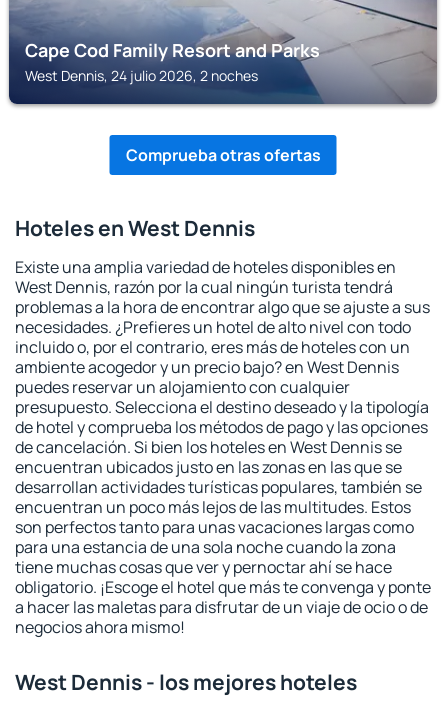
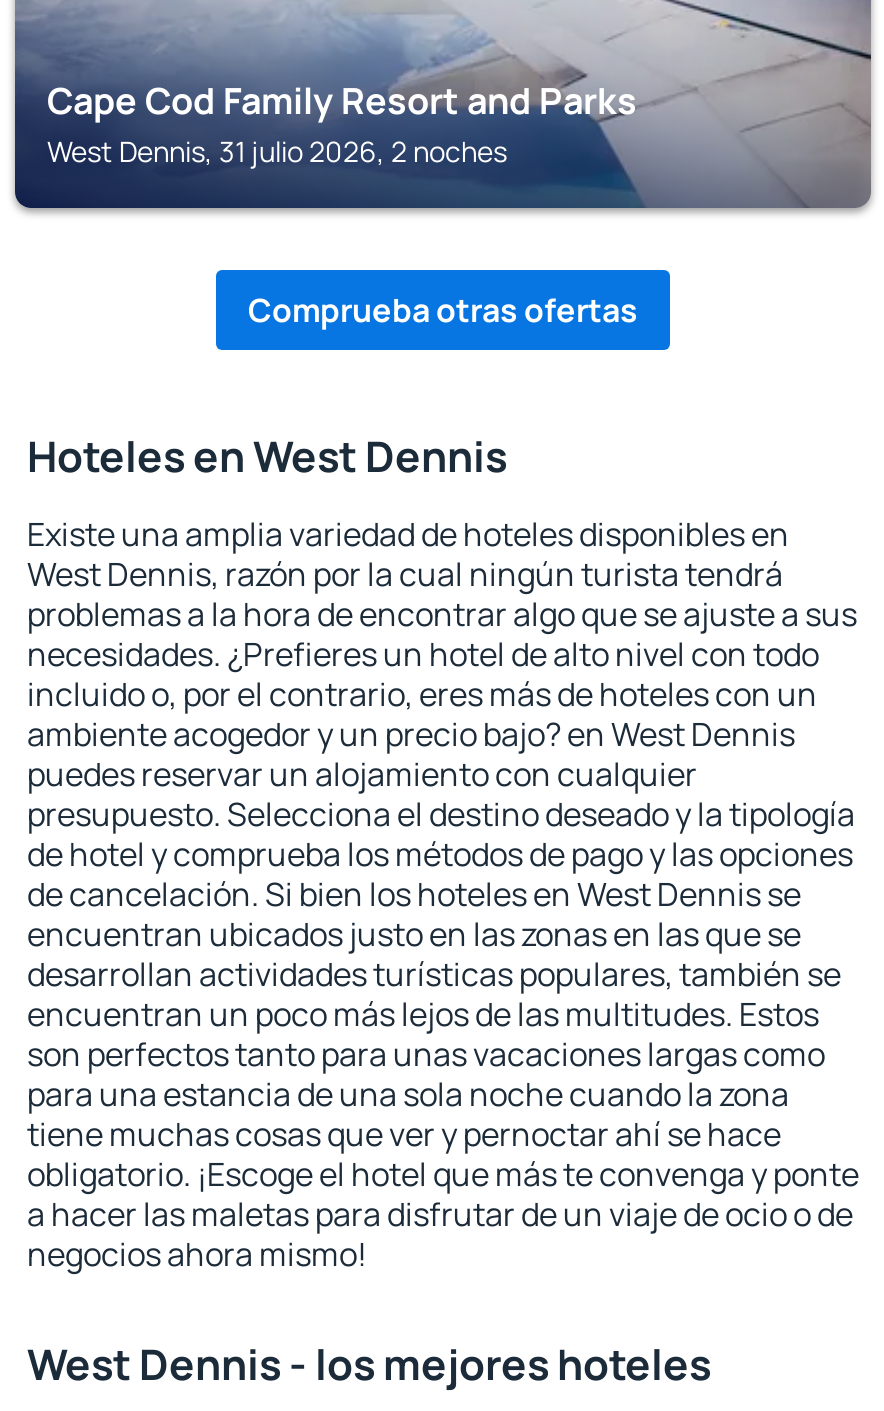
[25,66,258,85] West Dennis, 24 julio 2026, 2 noches -> [47,132,507,170] West Dennis, 31 julio 2026, 2 noches

